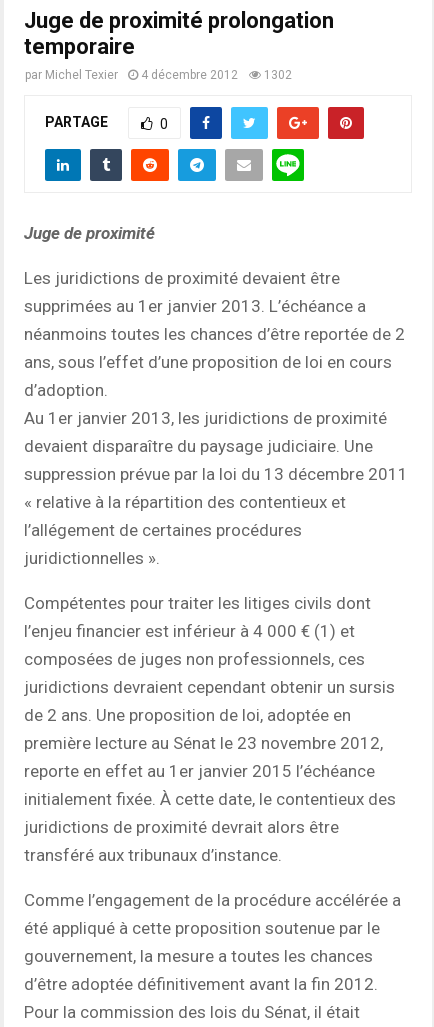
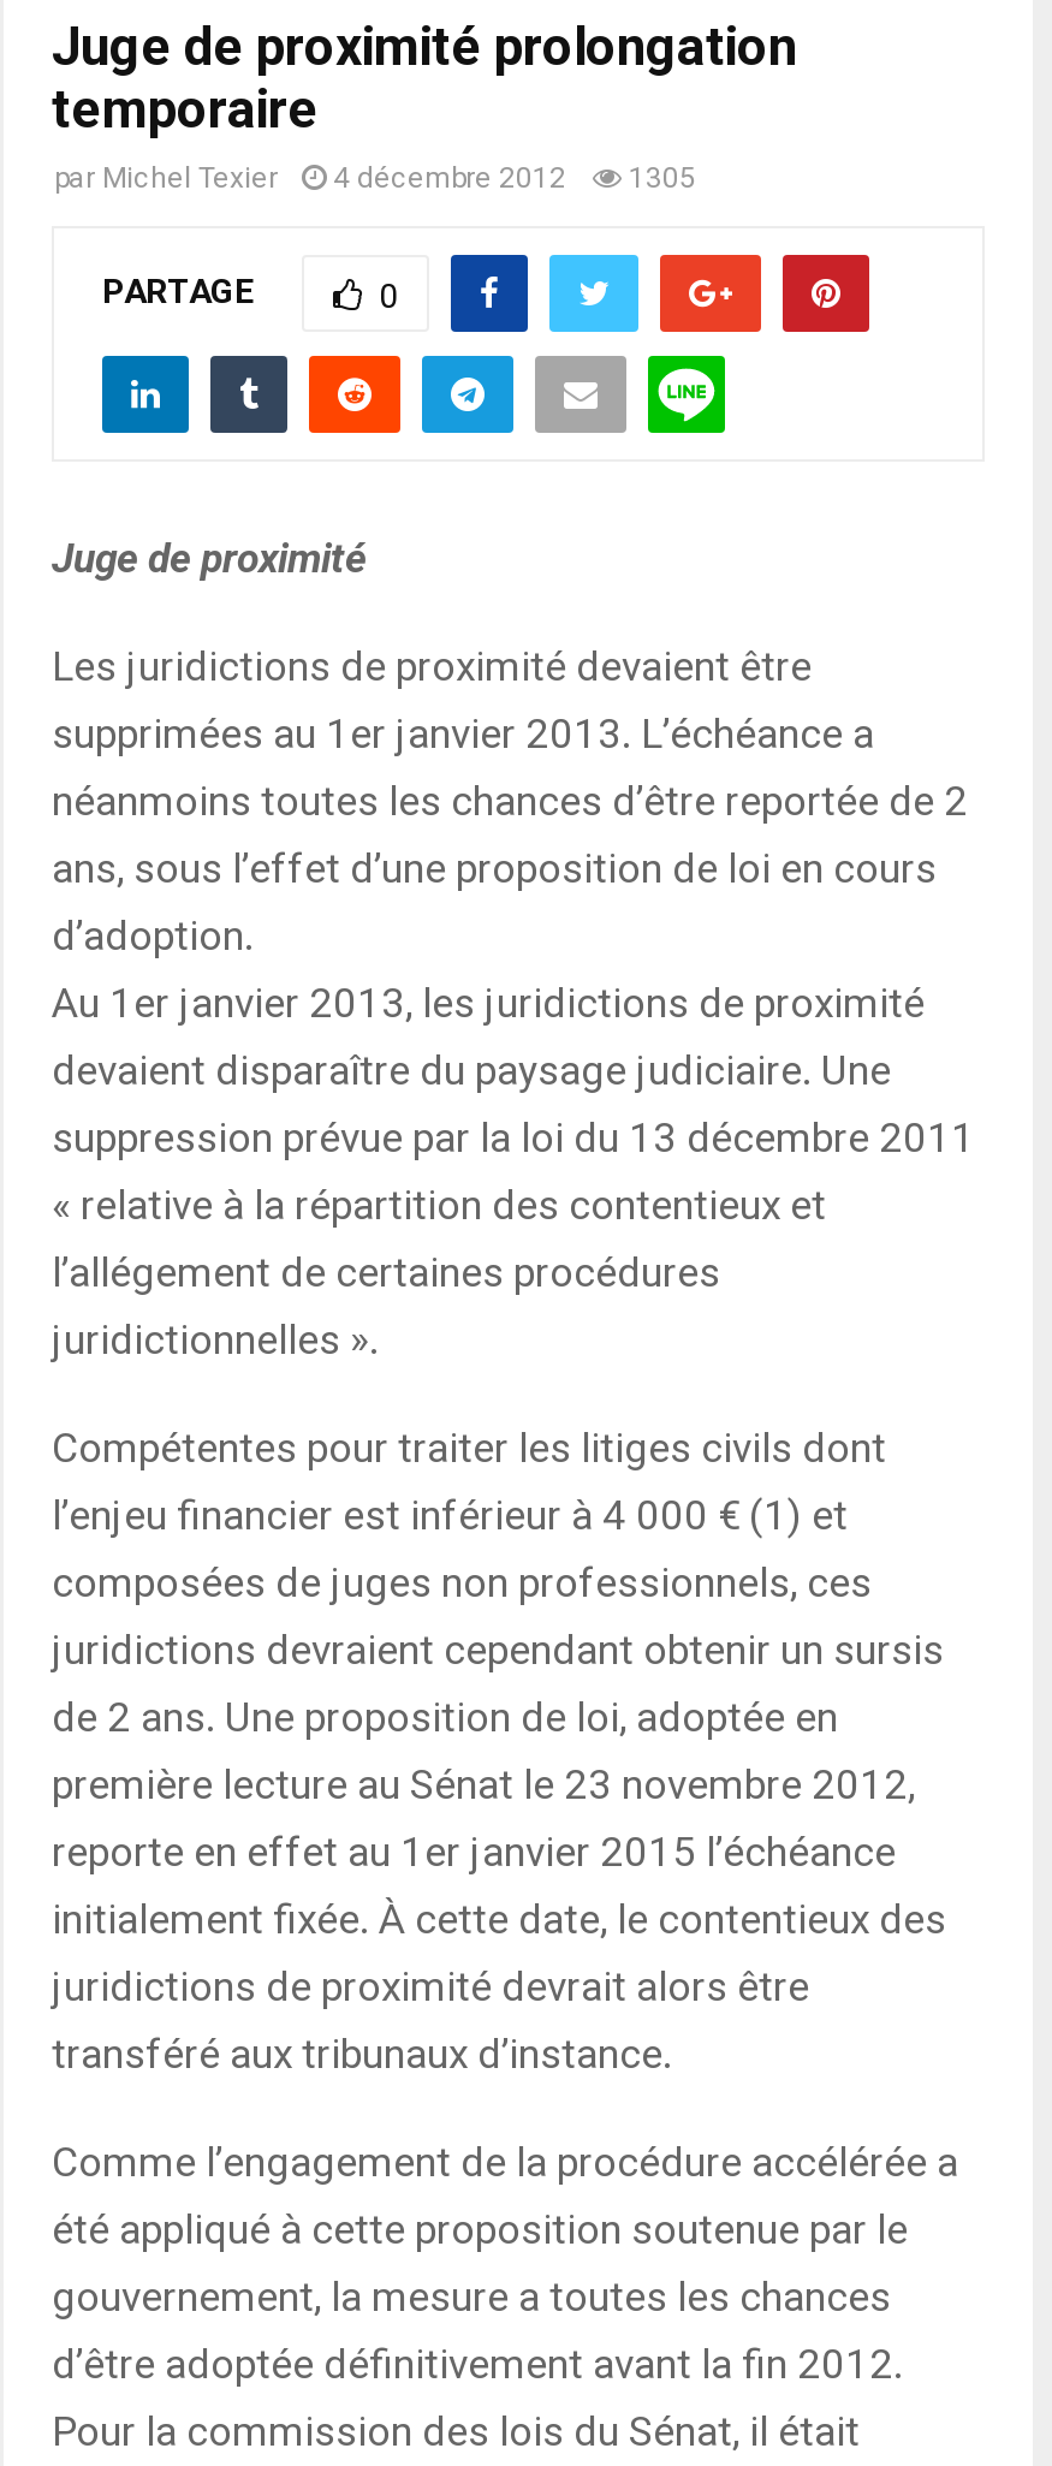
[25,68,292,82] par Michel Texier 4 décembre 2012 1302 -> [54,161,696,195] par Michel Texier 4 décembre 2012 1305

